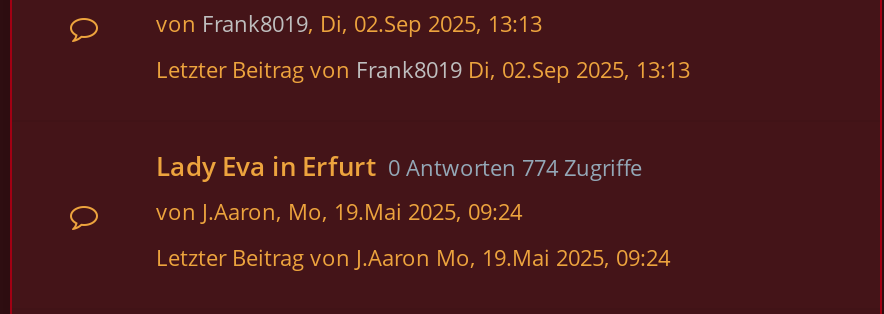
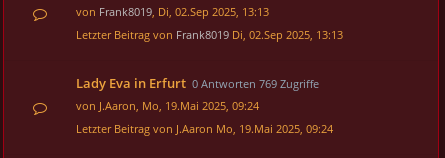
[156,148,642,184] Lady Eva in Erfurt 0 Antworten 774 Zugriffe -> [76,74,319,92] Lady Eva in Erfurt 0 Antworten 769 Zugriffe

